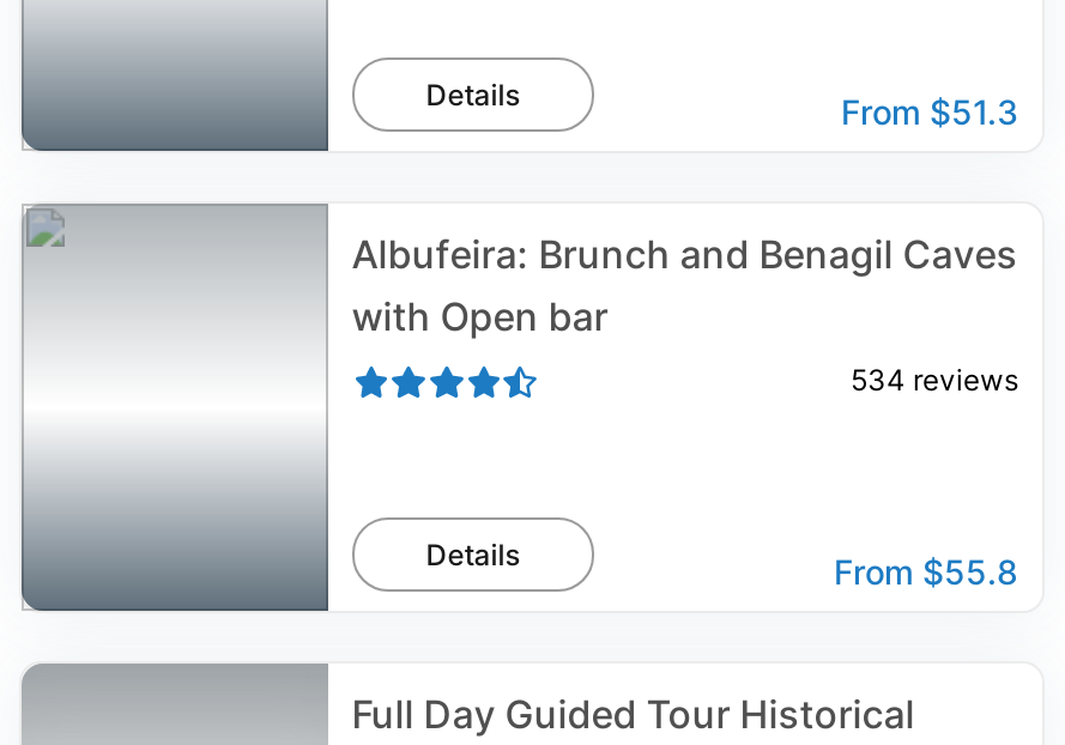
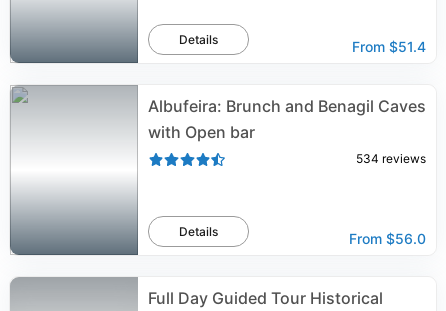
[841,91,1018,132] From $51.3 -> [352,38,426,55] From $51.4
[834,551,1018,592] From $55.8 -> [349,230,426,247] From $56.0

